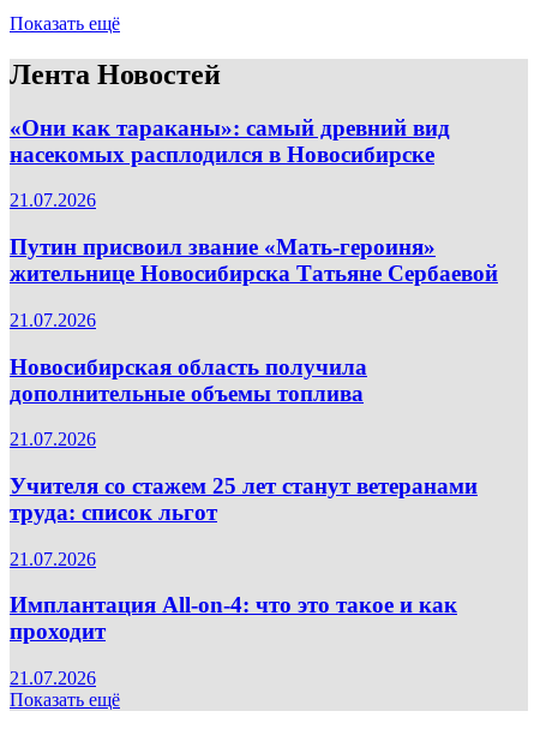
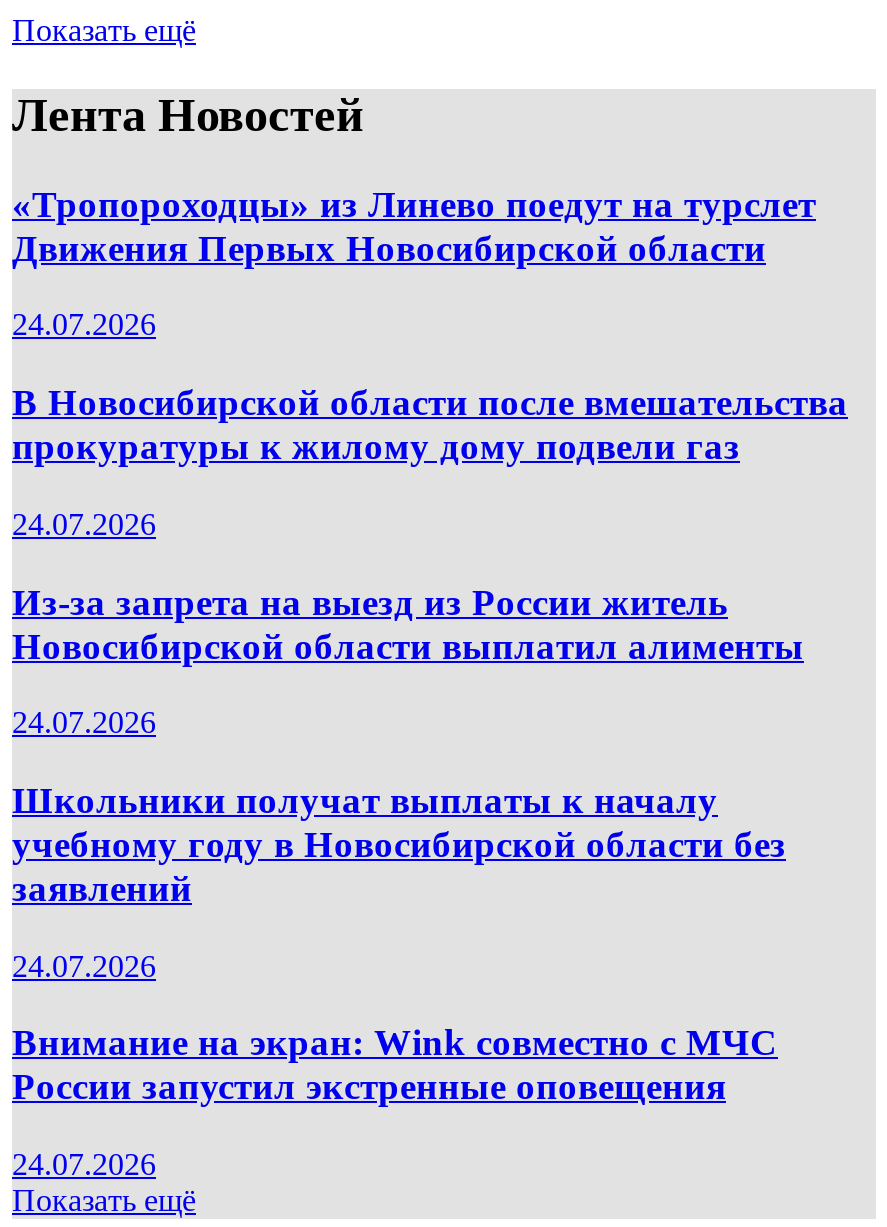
[10,115,450,166] «Они как тараканы»: самый древний вид | насекомых расплодился в Новосибирске -> [12,182,816,268] «Тропороходцы» из Линево поедут на турслет | Движения Первых Новосибирской области
[10,190,96,211] 21.07.2026 -> [12,308,156,342] 24.07.2026
[10,234,498,286] Путин присвоил звание «Мать-героиня» | жительнице Новосибирска Татьяне Сербаевой -> [12,381,848,467] В Новосибирской области после вмешательства | прокуратуры к жилому дому подвели газ
[10,310,96,330] 21.07.2026 -> [12,507,156,541] 24.07.2026
[10,354,367,405] Новосибирская область получила | дополнительные объемы топлива -> [12,580,804,666] Из-за запрета на выезд из России житель | Новосибирской области выплатил алименты
[10,429,96,449] 21.07.2026 -> [12,705,156,739] 24.07.2026
[10,473,478,525] Учителя со стажем 25 лет станут ветеранами | труда: список льгот -> [12,779,786,909] Школьники получат выплаты к началу | учебному году в Новосибирской области без | заявлений
[10,548,96,569] 21.07.2026 -> [12,948,156,982] 24.07.2026
[10,593,457,644] Имплантация All-on-4: что это такое и как | проходит -> [12,1022,778,1108] Внимание на экран: Wink совместно с МЧС | России запустил экстренные оповещения
[10,668,96,688] 21.07.2026 -> [12,1147,156,1181] 24.07.2026

